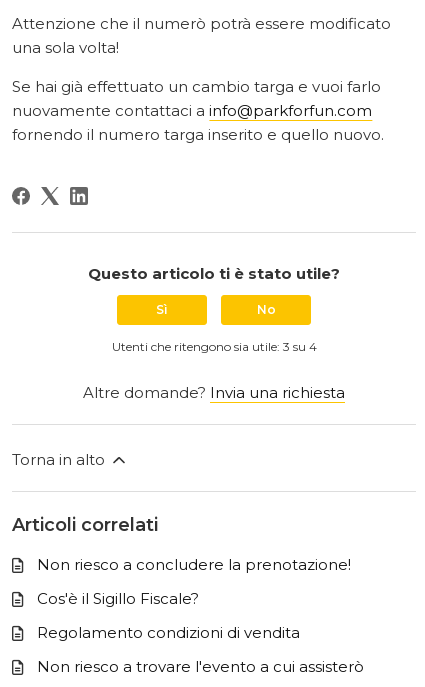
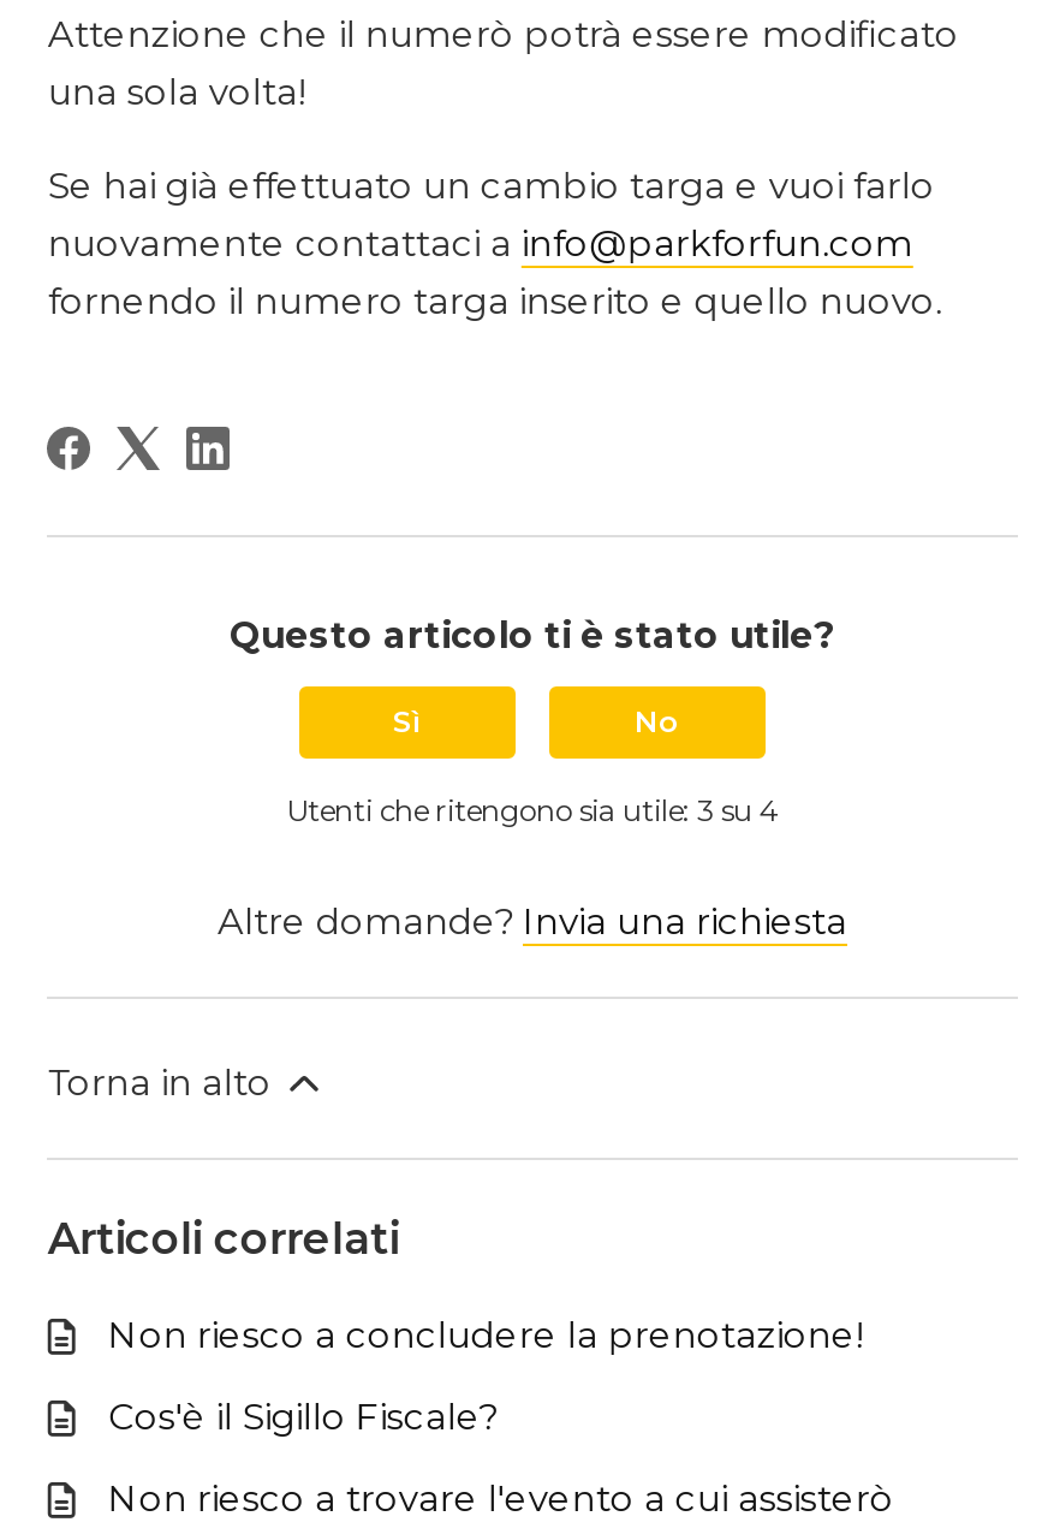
[37,623,300,642] Regolamento condizioni di vendita -> none

